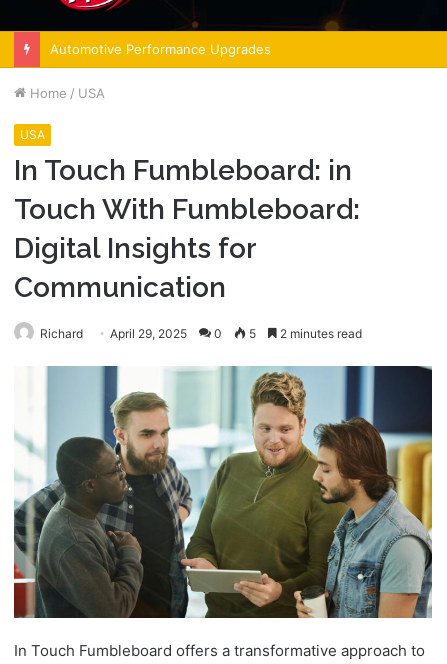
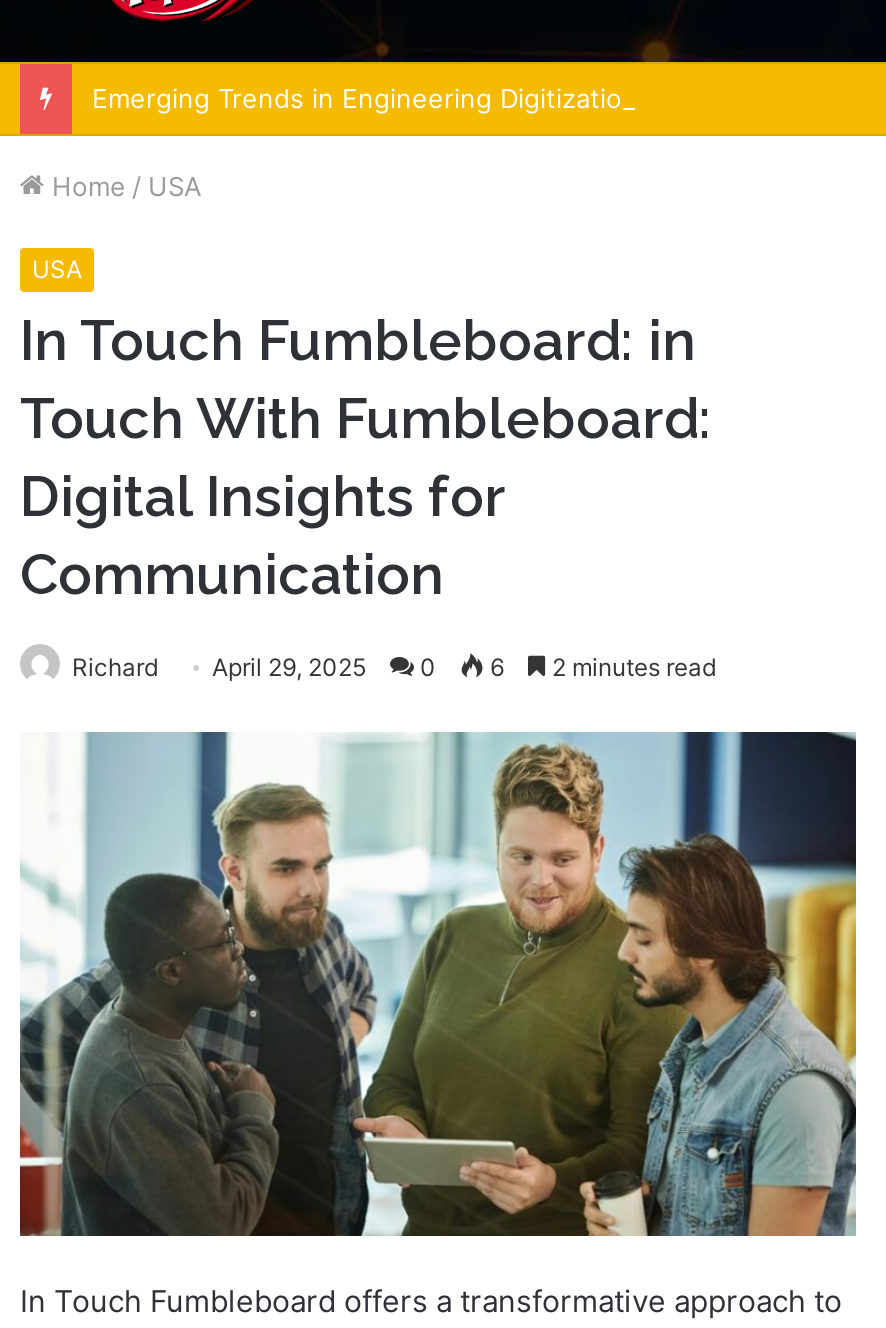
[50,41,271,57] Automotive Performance Upgrades -> [92,82,638,114] Emerging Trends in Engineering Digitization
[40,326,362,341] Richard April 29, 2025 0 5 2 minutes read -> [72,652,716,682] Richard April 29, 2025 0 6 2 minutes read

